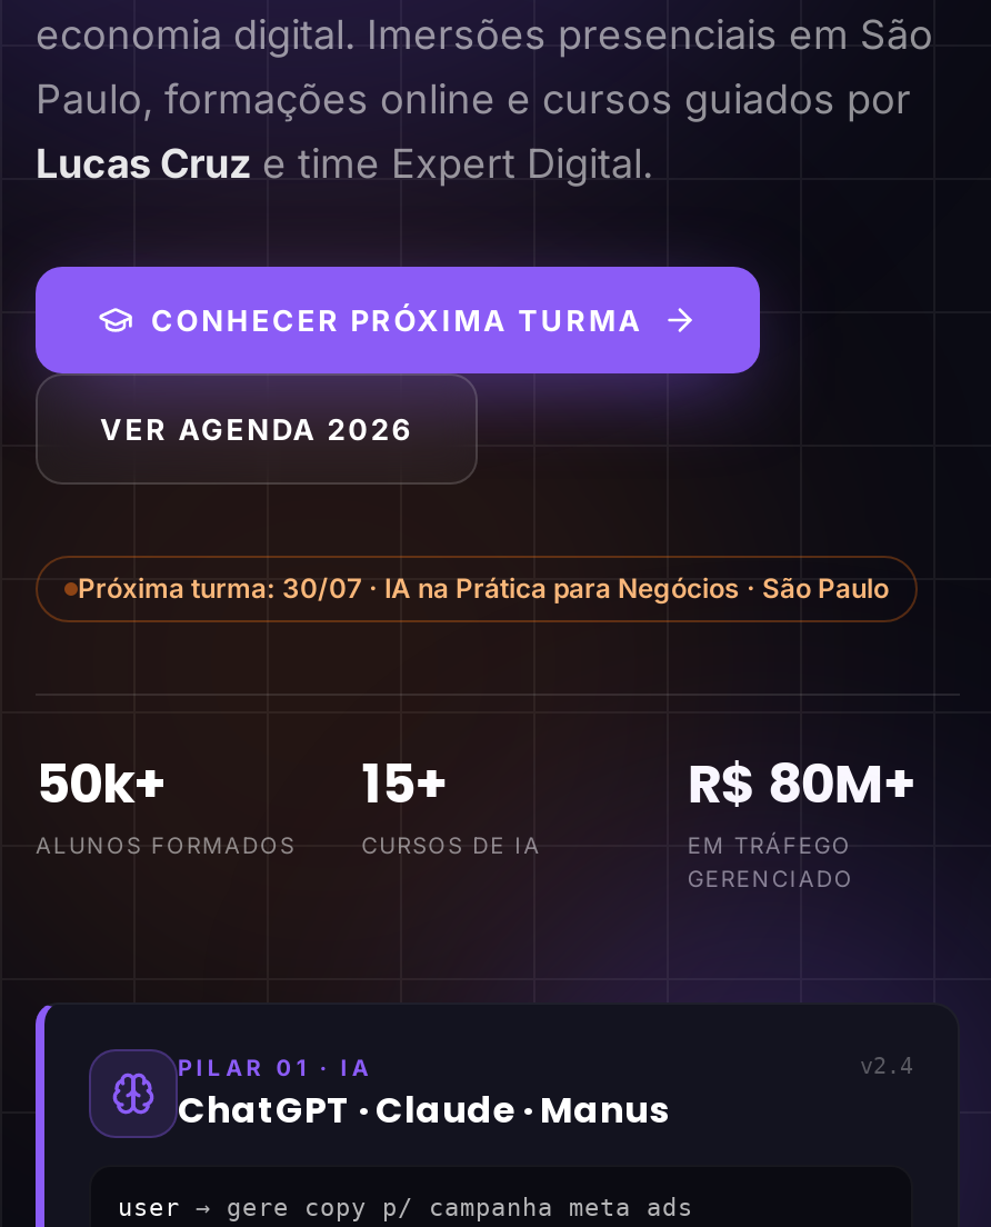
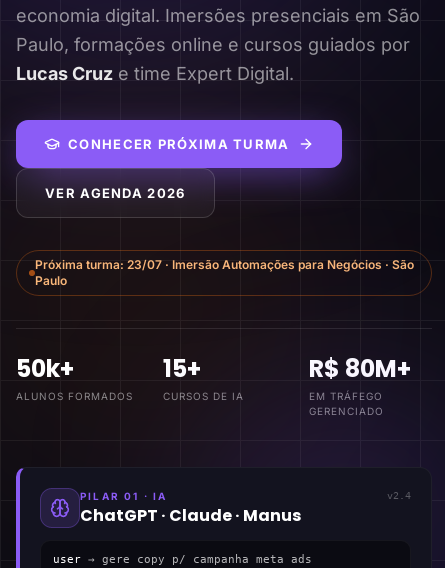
[78,571,889,605] Próxima turma: 30/07 · IA na Prática para Negócios · São Paulo -> [35,257,414,288] Próxima turma: 23/07 · Imersão Automações para Negócios · São | Paulo

